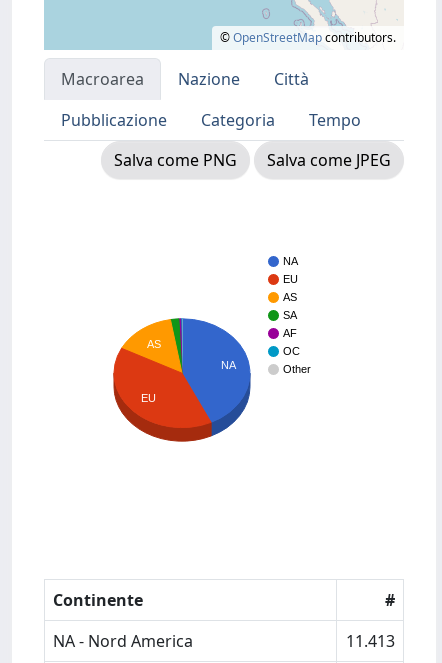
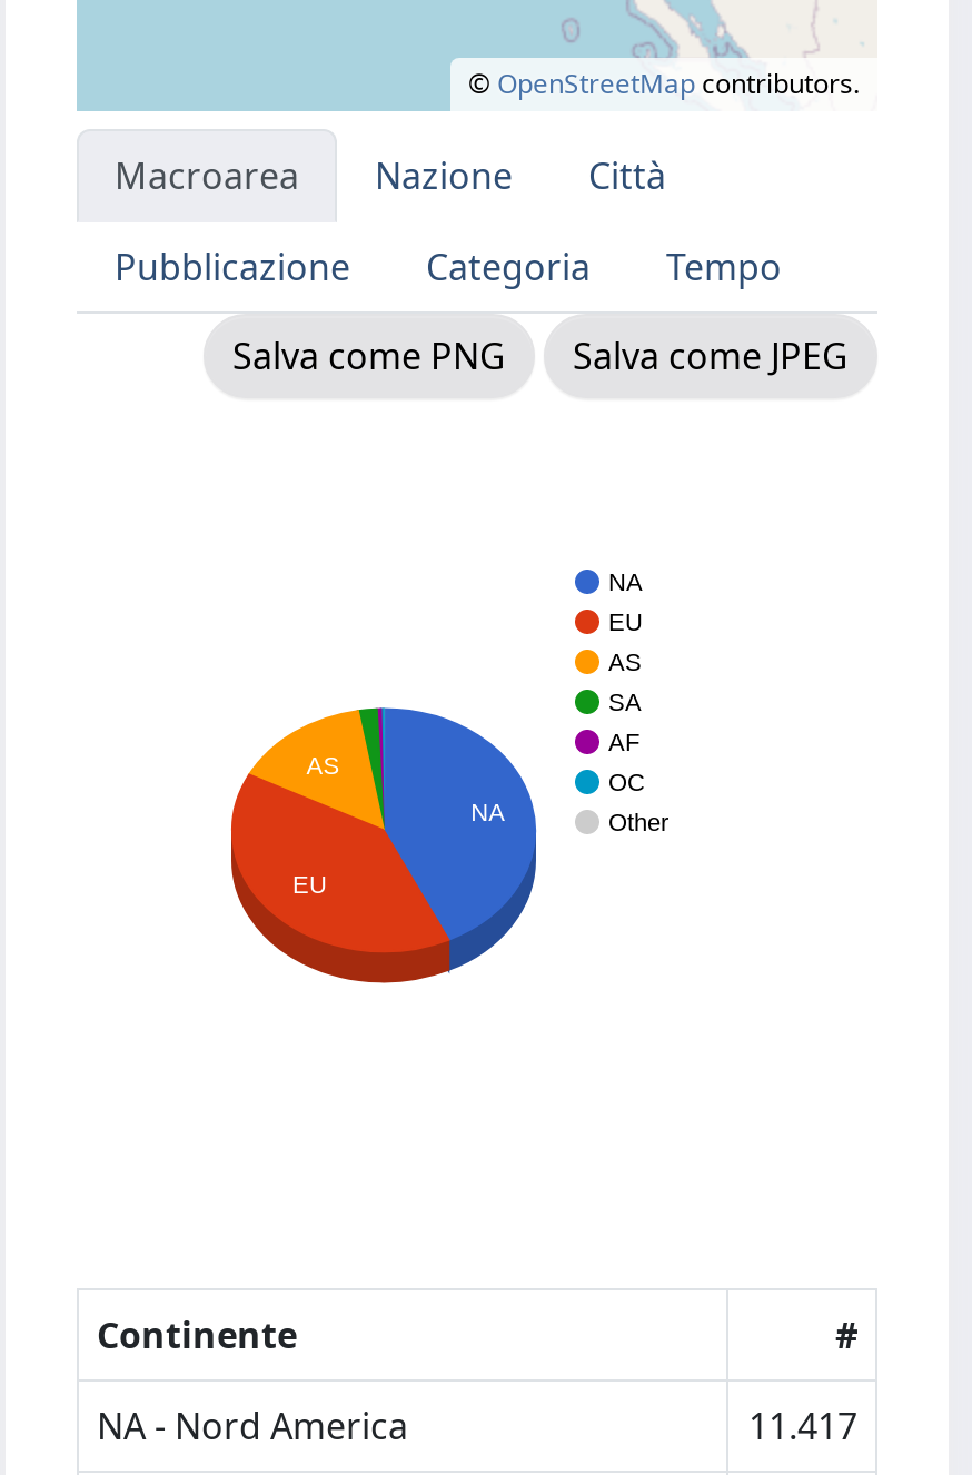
[346,630,395,652] 11.413 -> [748,1402,857,1451] 11.417

